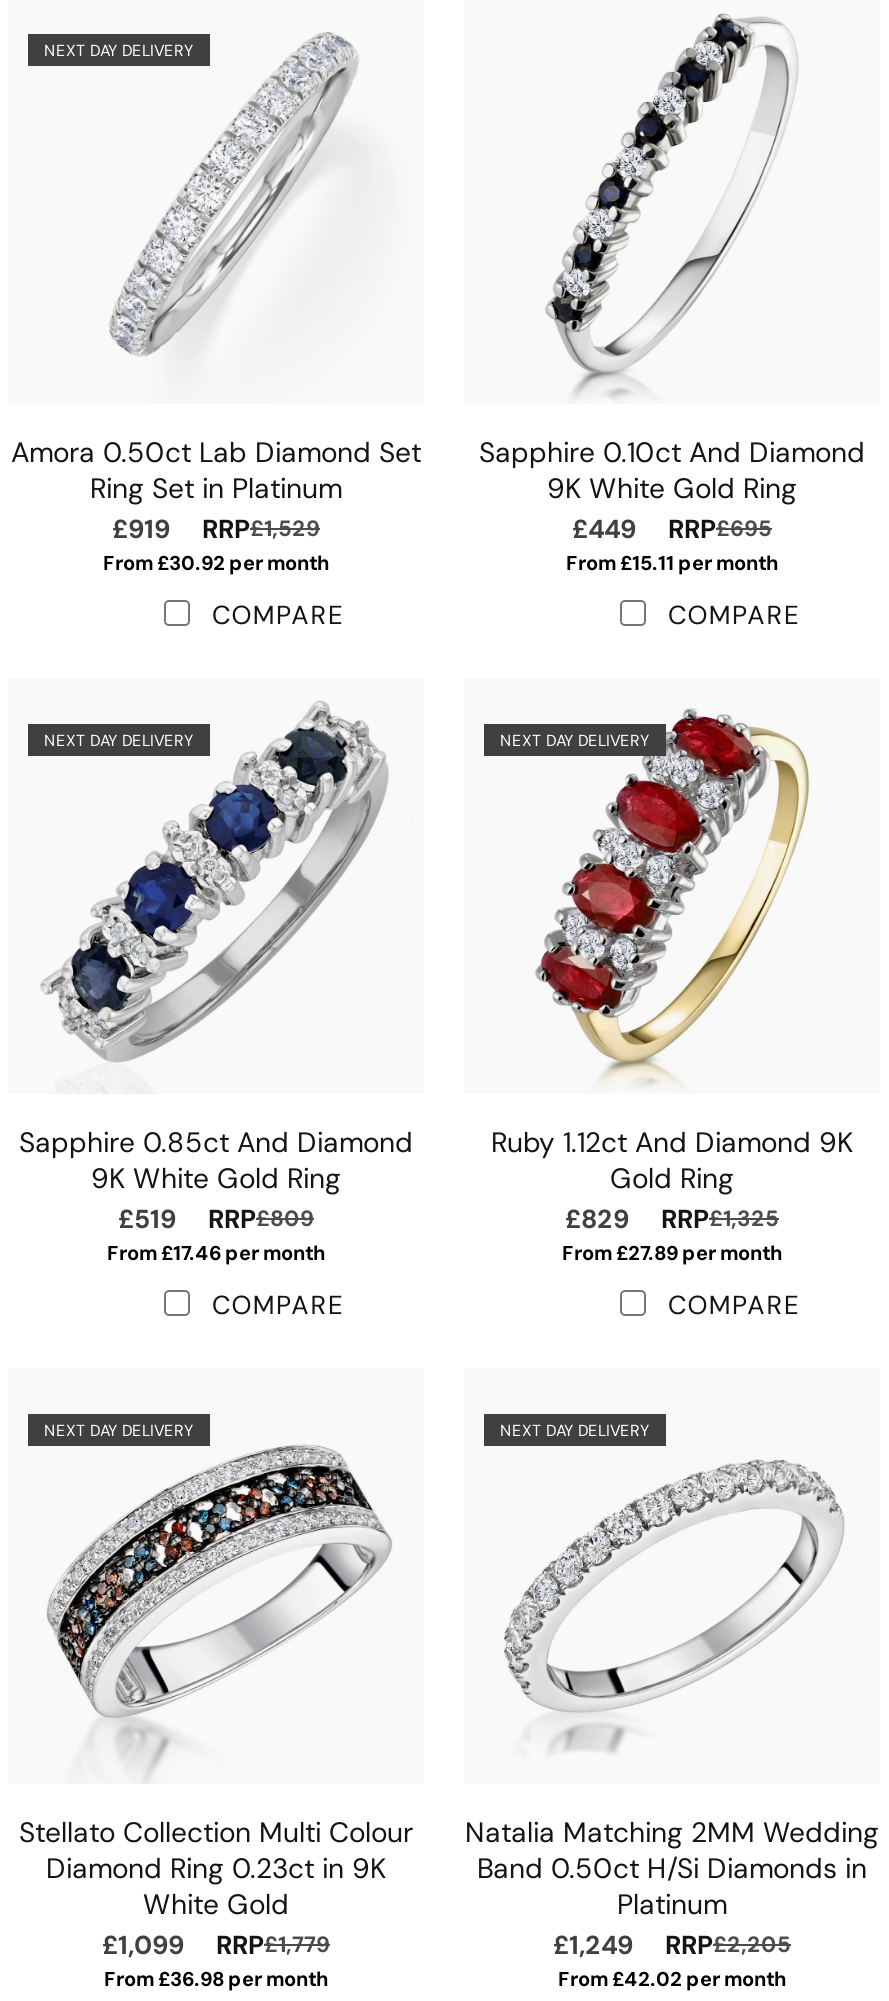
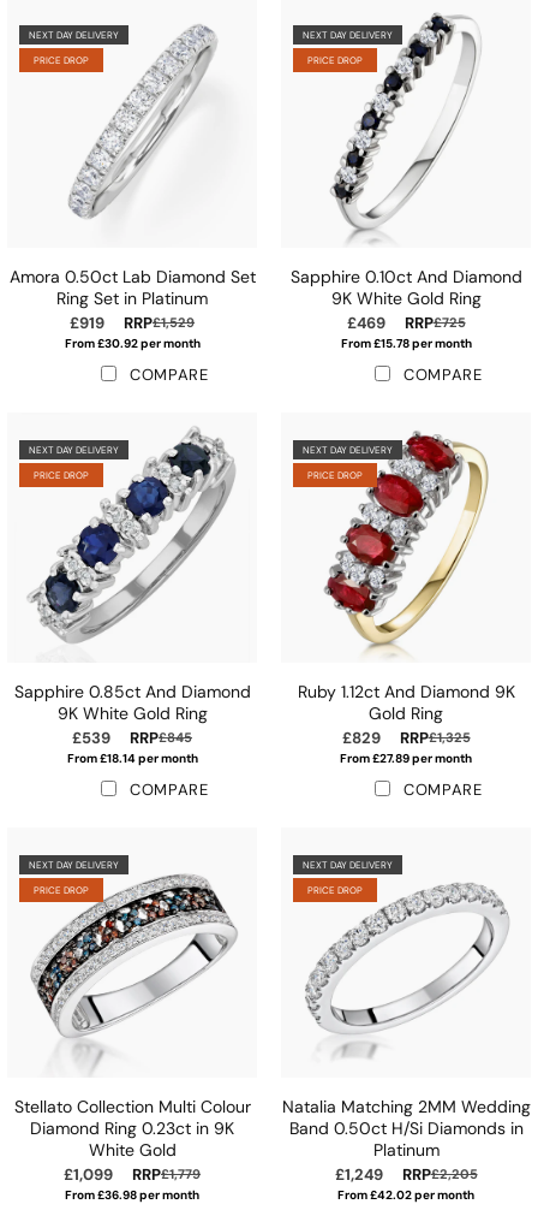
none -> [34,54,89,66] PRICE DROP
none -> [303,29,393,66] NEXT DAY DELIVERY | PRICE DROP
[572,512,636,546] £449 -> [346,313,385,333] £469
[668,512,772,546] RRP£695 -> [404,313,465,333] RRP£725
[566,550,778,576] From £15.11 per month -> [340,335,471,351] From £15.78 per month
none -> [34,469,89,481] PRICE DROP
none -> [307,469,363,481] PRICE DROP
[118,1202,176,1236] £519 -> [72,728,110,748] £539
[208,1202,314,1236] RRP£809 -> [130,728,192,748] RRP£845
[107,1240,325,1266] From £17.46 per month -> [67,750,198,766] From £18.14 per month
none -> [34,884,89,896] PRICE DROP
none -> [307,884,363,896] PRICE DROP

